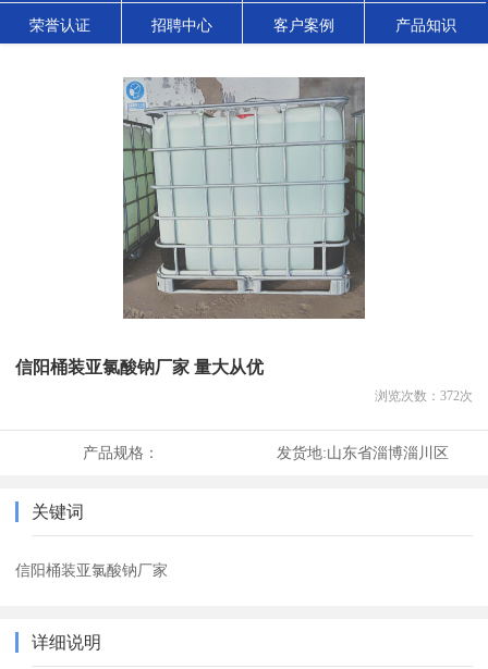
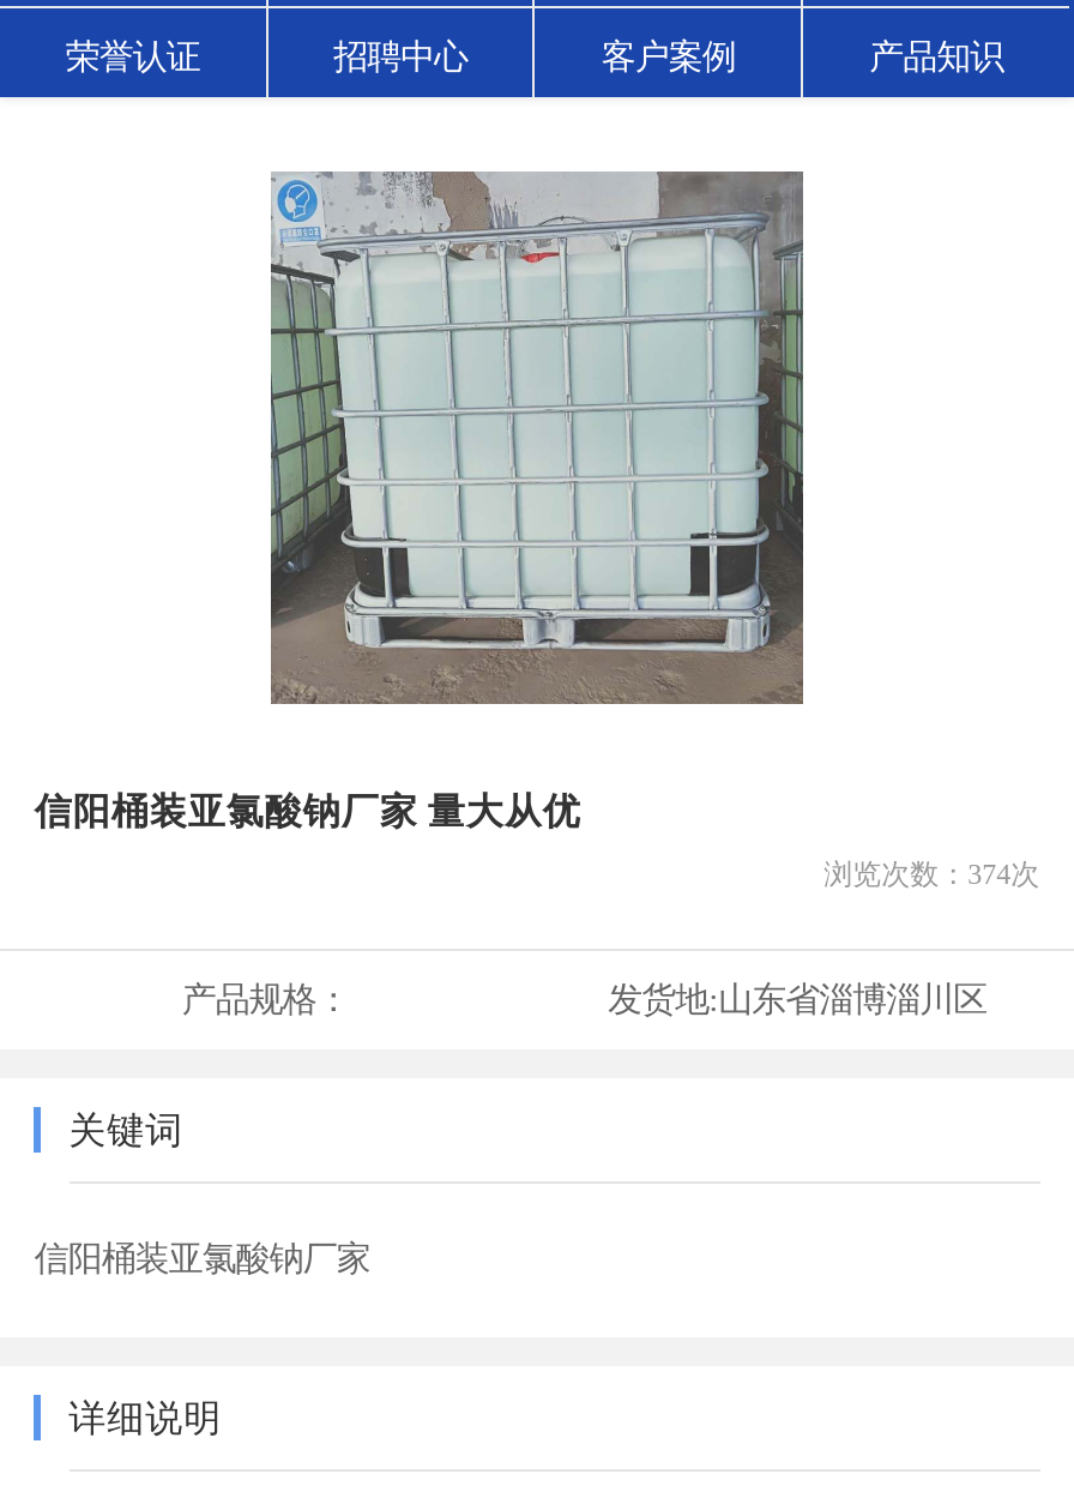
[374,388,472,404] 浏览次数：372次 -> [824,858,1040,891] 浏览次数：374次

